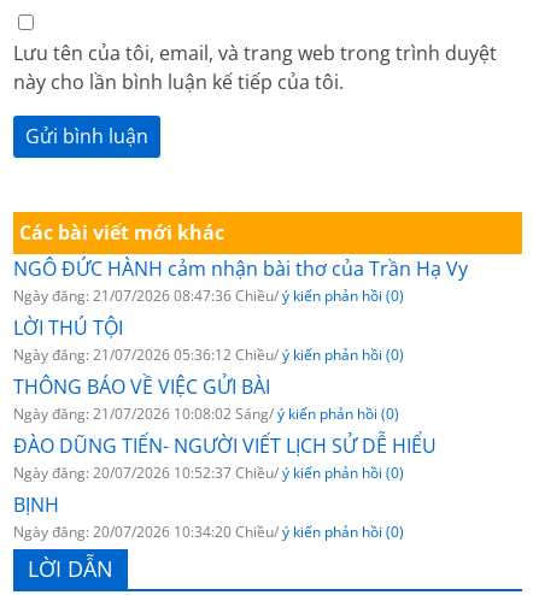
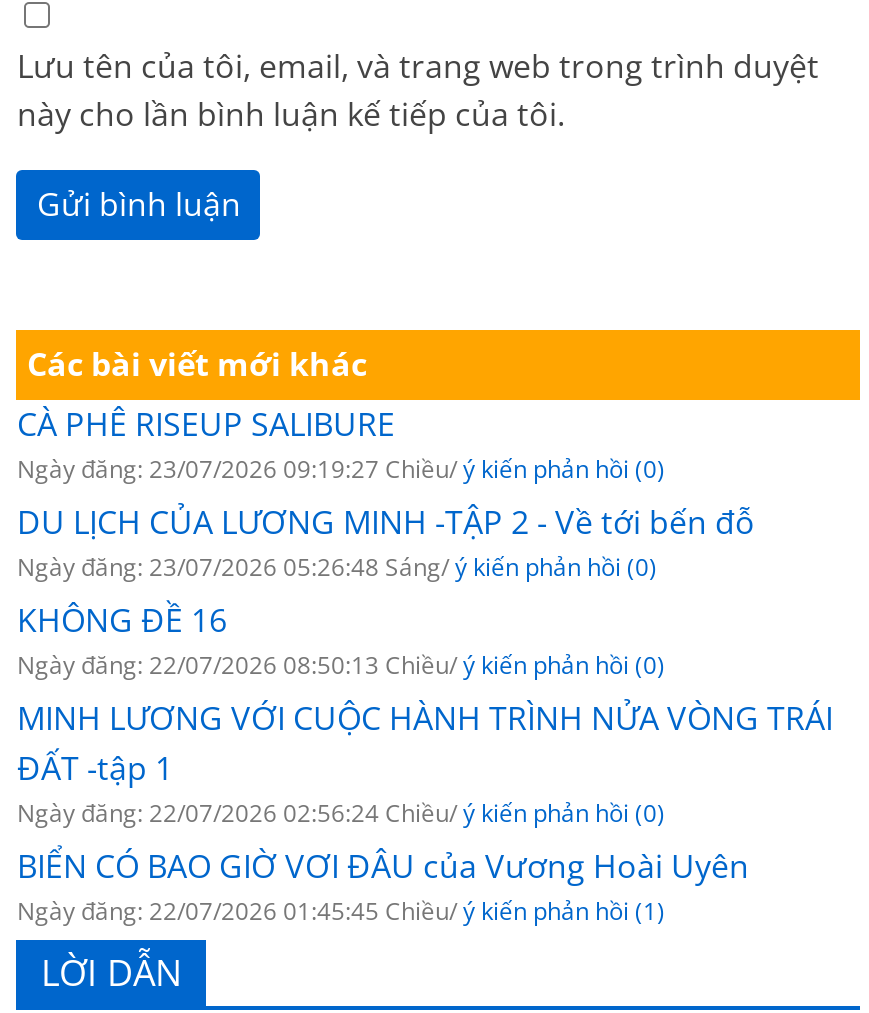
[14,256,468,542] NGÔ ĐỨC HÀNH cảm nhận bài thơ của Trần Hạ Vy | Ngày đăng: 21/07/2026 08:47:36 Chiều/ ý kiến phản hồi (0) | LỜI THÚ TỘI | Ngày đăng: 21/07/2026 05:36:12 Chiều/ ý kiến phản hồi (0) | THÔNG BÁO VỀ VIỆC GỬI BÀI | Ngày đăng: 21/07/2026 10:08:02 Sáng/ ý kiến phản hồi (0) | ĐÀO DŨNG TIẾN- NGƯỜI VIẾT LỊCH SỬ DỄ HIỂU | Ngày đăng: 20/07/2026 10:52:37 Chiều/ ý kiến phản hồi (0) | BỊNH | Ngày đăng: 20/07/2026 10:34:20 Chiều/ ý kiến phản hồi (0) -> [17,403,833,929] CÀ PHÊ RISEUP SALIBURE | Ngày đăng: 23/07/2026 09:19:27 Chiều/ ý kiến phản hồi (0) | DU LỊCH CỦA LƯƠNG MINH -TẬP 2 - Về tới bến đỗ | Ngày đăng: 23/07/2026 05:26:48 Sáng/ ý kiến phản hồi (0) | KHÔNG ĐỀ 16 | Ngày đăng: 22/07/2026 08:50:13 Chiều/ ý kiến phản hồi (0) | MINH LƯƠNG VỚI CUỘC HÀNH TRÌNH NỬA VÒNG TRÁI | ĐẤT -tập 1 | Ngày đăng: 22/07/2026 02:56:24 Chiều/ ý kiến phản hồi (0) | BIỂN CÓ BAO GIỜ VƠI ĐÂU của Vương Hoài Uyên | Ngày đăng: 22/07/2026 01:45:45 Chiều/ ý kiến phản hồi (1)

